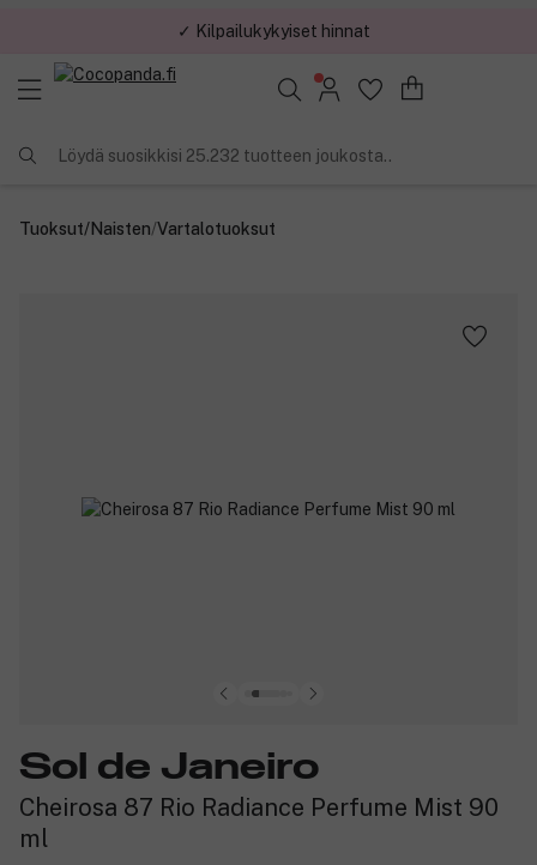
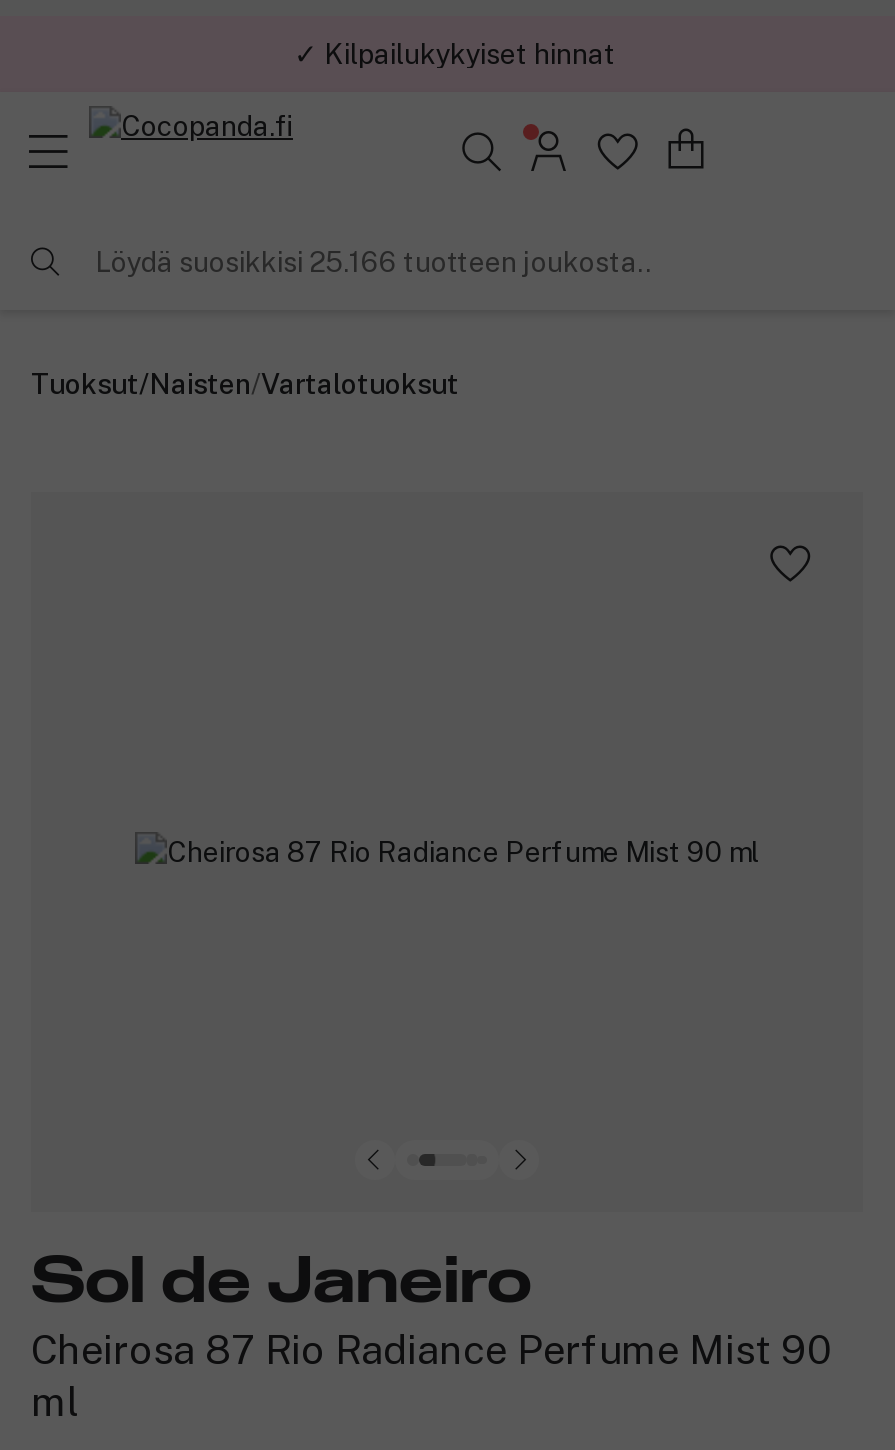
[58,146,392,165] Löydä suosikkisi 25.232 tuotteen joukosta.. -> [95,245,651,277] Löydä suosikkisi 25.166 tuotteen joukosta..

